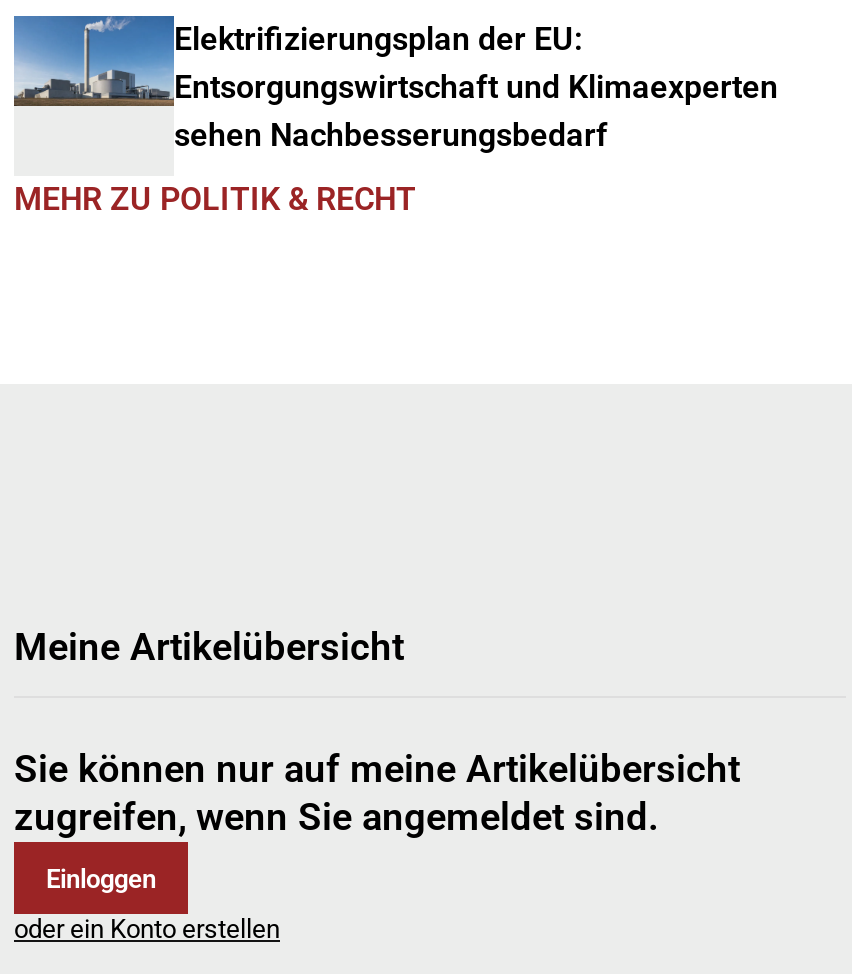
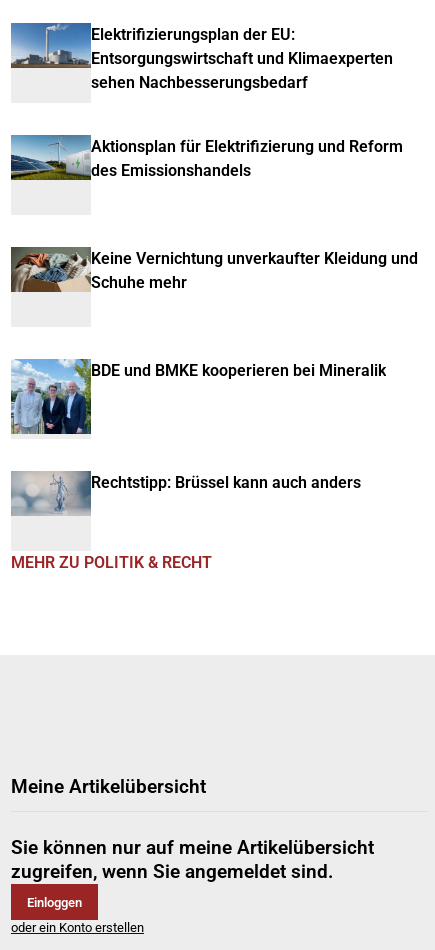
none -> [10,134,403,182] [image] | Aktionsplan für Elektrifizierung und Reform | des Emissionshandels
none -> [10,246,418,293] [image] | Keine Vernichtung unverkaufter Kleidung und | Schuhe mehr
none -> [10,359,386,435] [image] | BDE und BMKE kooperieren bei Mineralik
none -> [11,473,361,516] [image] | Rechtstipp: Brüssel kann auch anders

